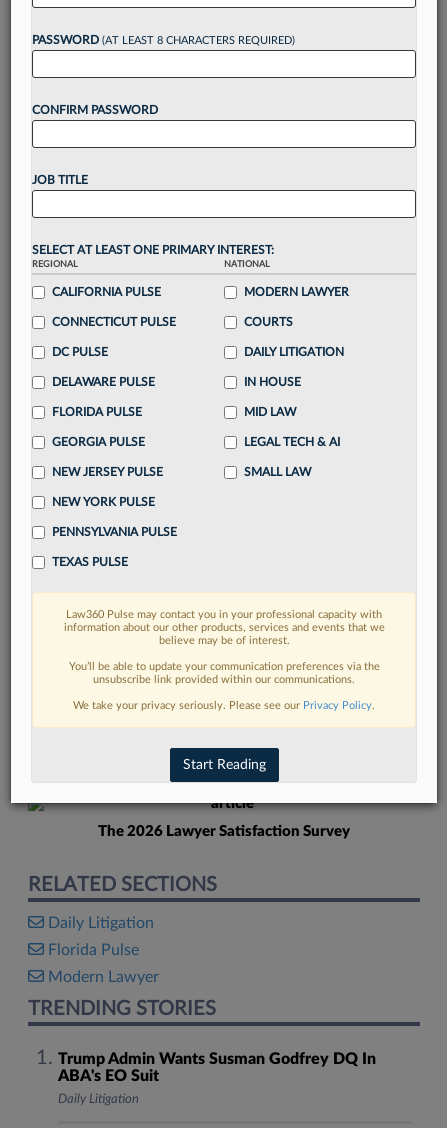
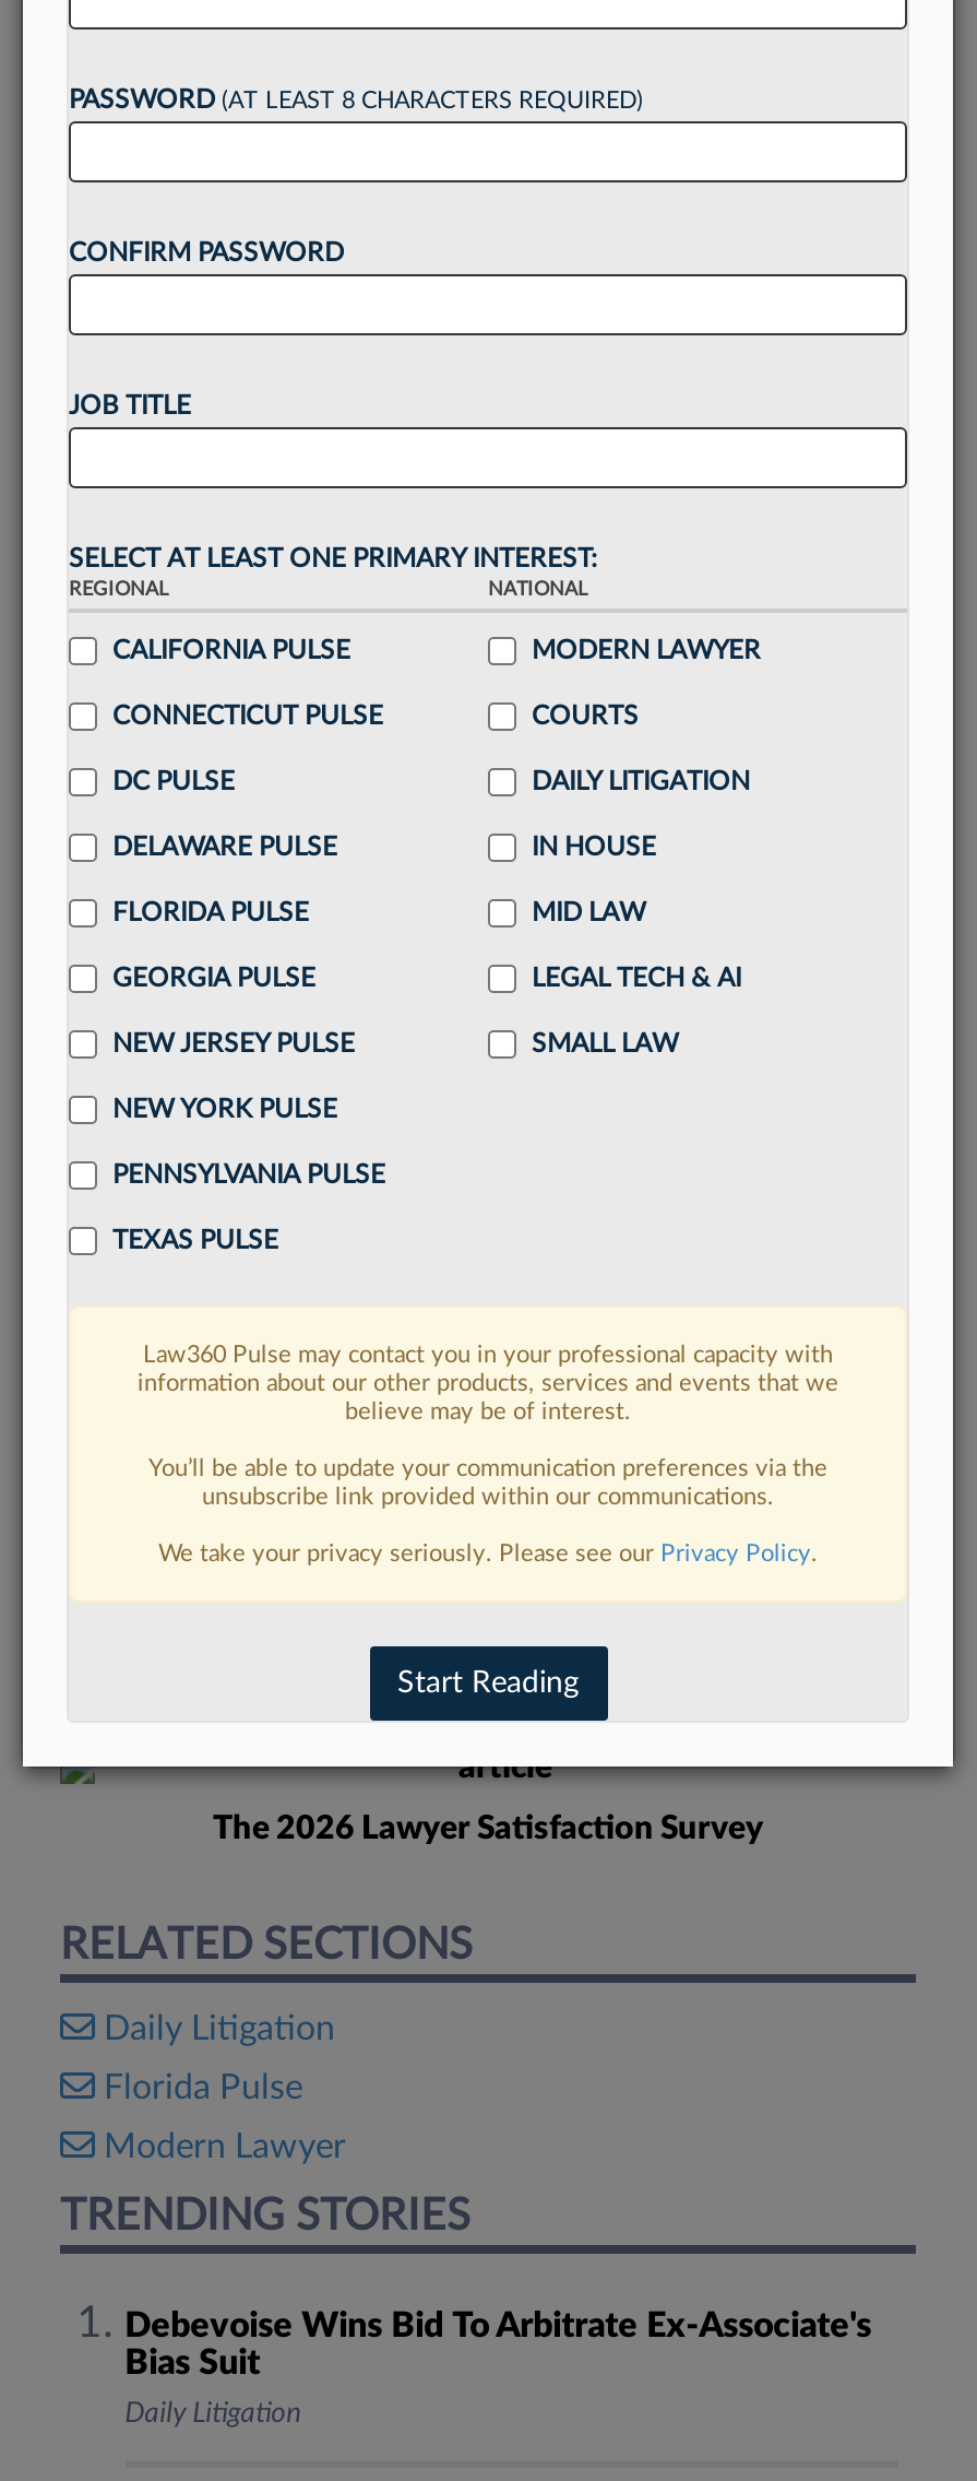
[58,1051,376,1084] Trump Admin Wants Susman Godfrey DQ In | ABA's EO Suit -> [125,2308,871,2380] Debevoise Wins Bid To Arbitrate Ex-Associate's | Bias Suit

